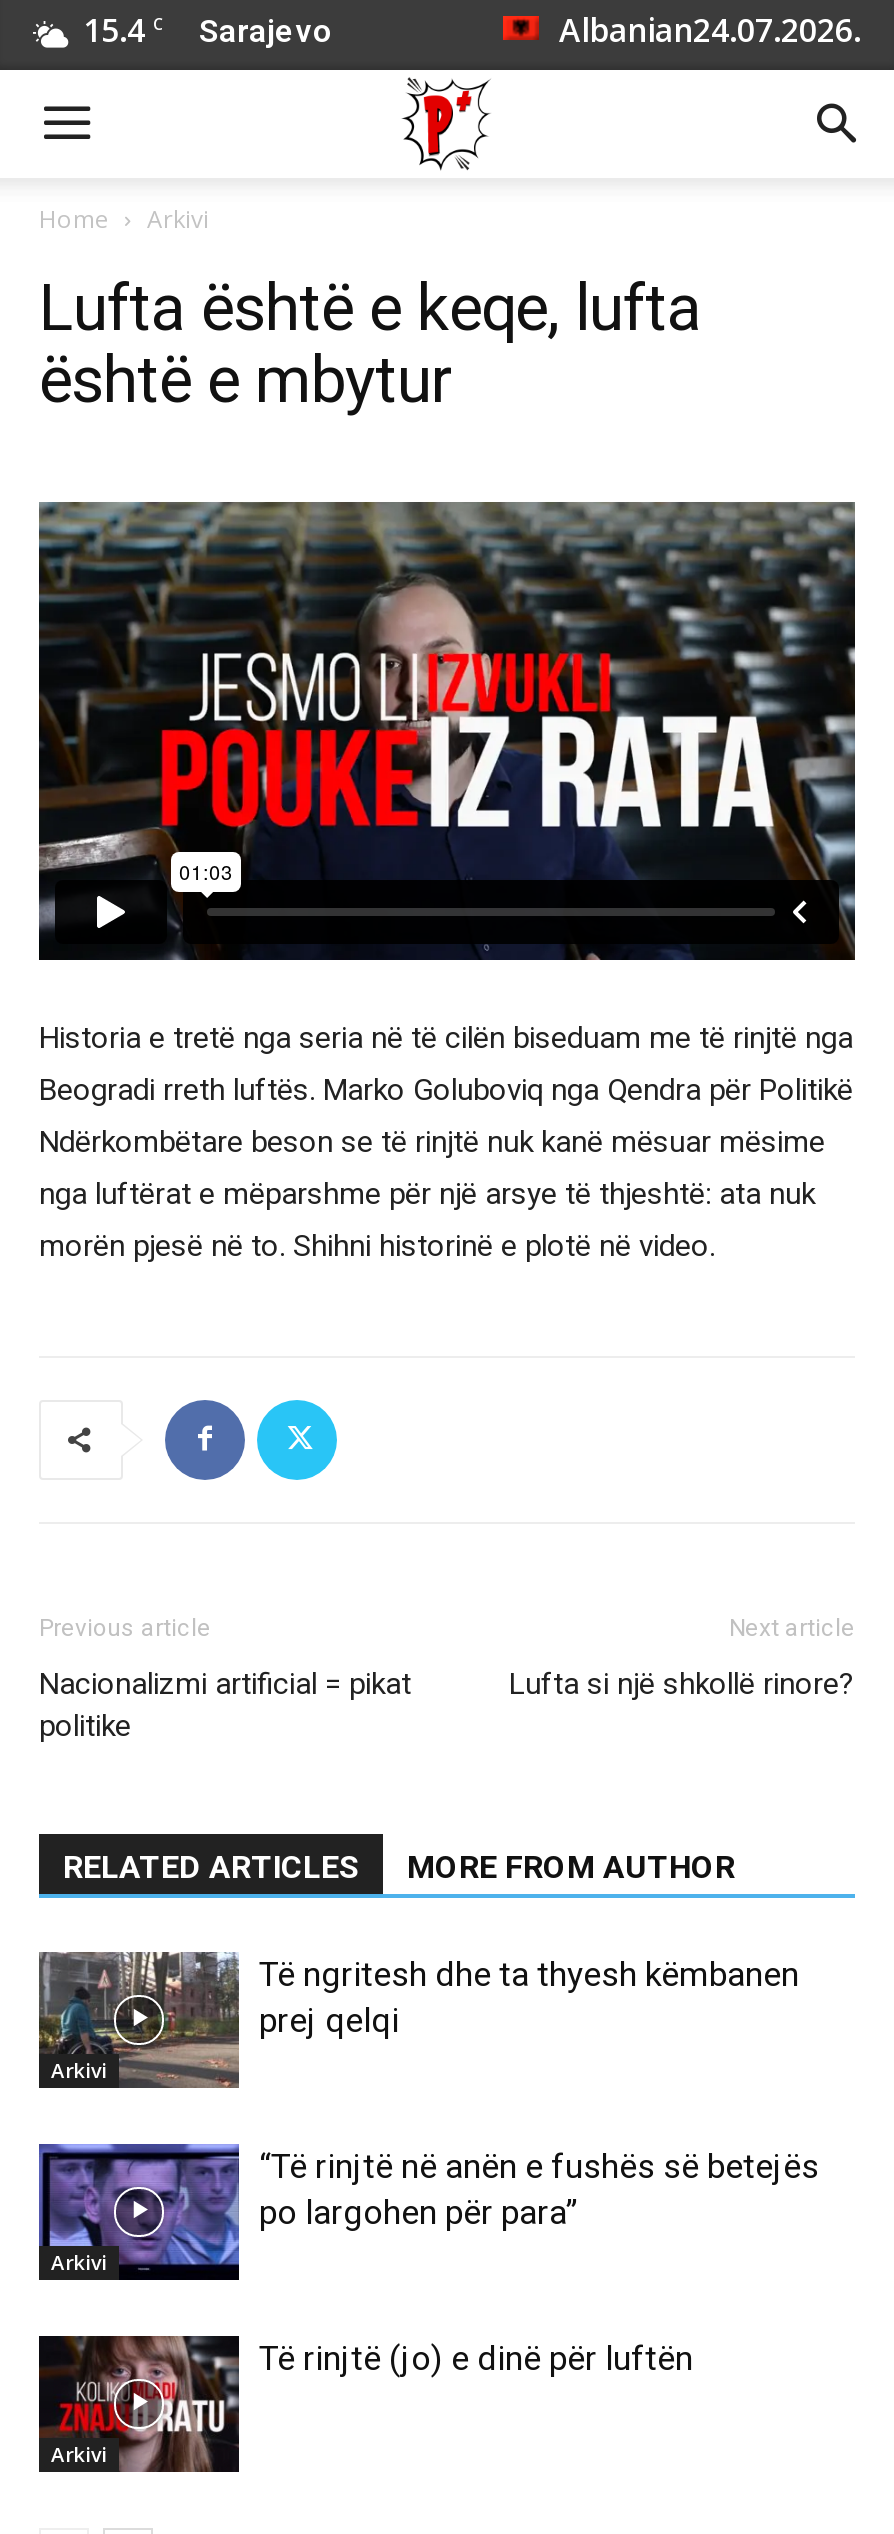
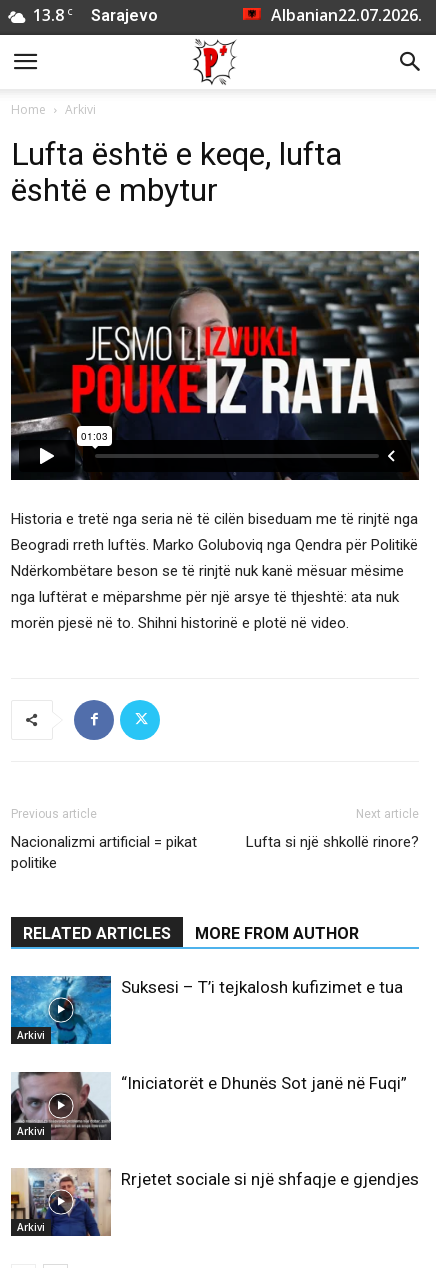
[83,8,333,52] 15.4 C Sarajevo -> [33,4,158,26] 13.8 C Sarajevo
[559,8,861,52] Albanian 24.07.2026. -> [271,4,422,26] Albanian 22.07.2026.
[37,1950,799,2090] [image] | Të ngritesh dhe ta thyesh këmbanen | prej qelqi -> [10,975,403,1045] [image] | Suksesi – T’i tejkalosh kufizimet e tua
[37,2142,819,2282] [image] | “Të rinjtë në anën e fushës së betejës | po largohen për para” -> [10,1071,407,1141] [image] | “Iniciatorët e Dhunës Sot janë në Fuqi”
[37,2334,693,2474] [image] | Të rinjtë (jo) e dinë për luftën -> [10,1168,419,1237] [image] | Rrjetet sociale si një shfaqje e gjendjes

